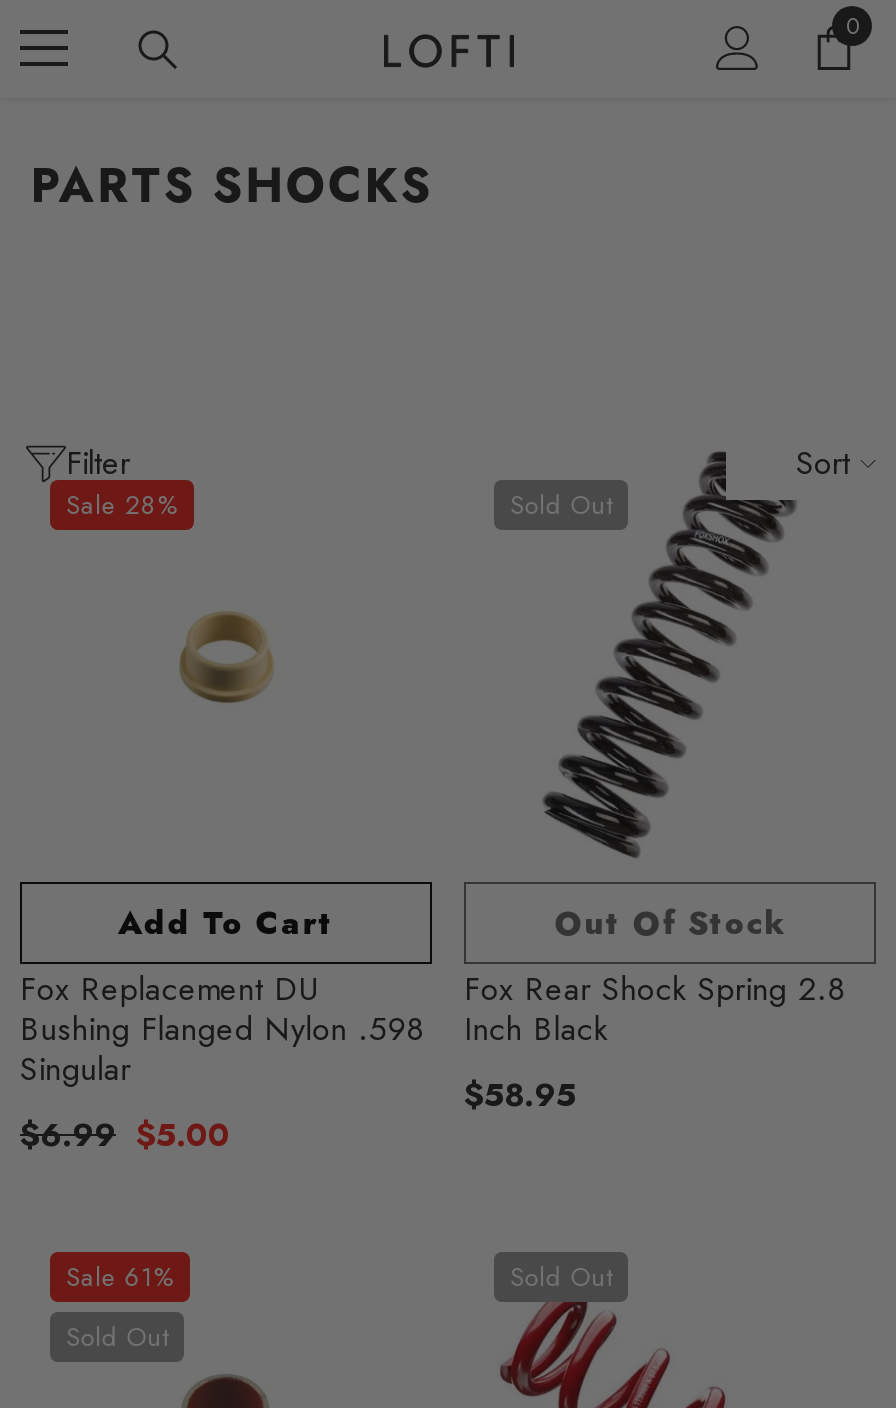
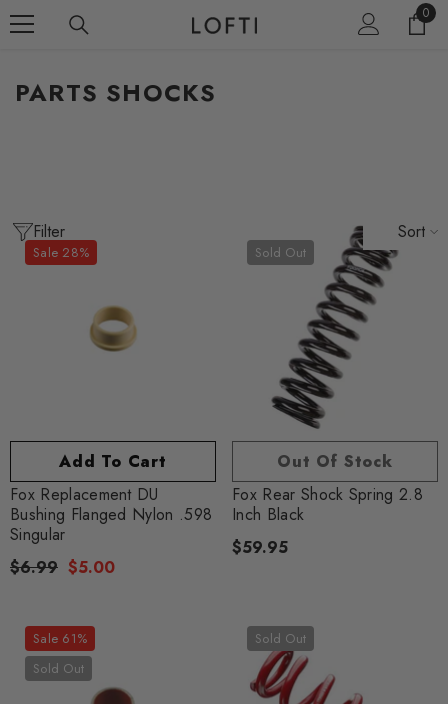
[464,1072,576,1118] $58.95 -> [232,536,288,559] $59.95

